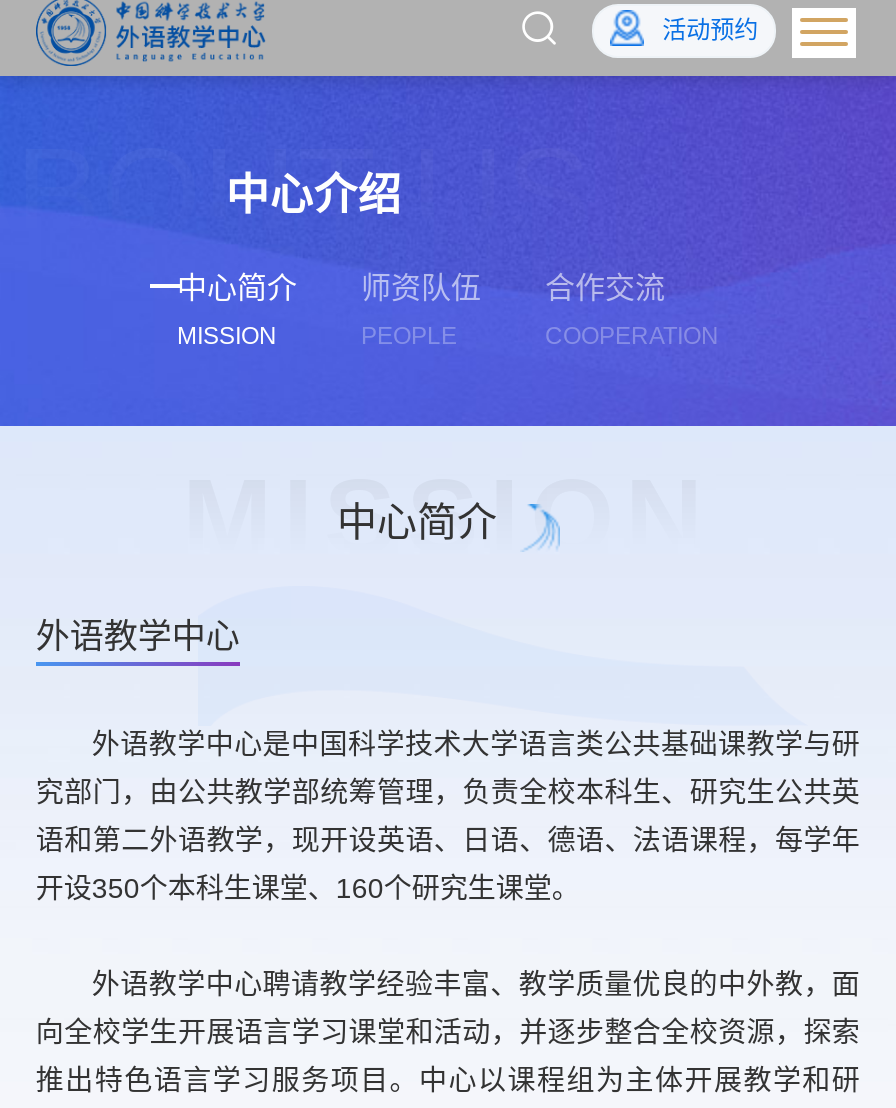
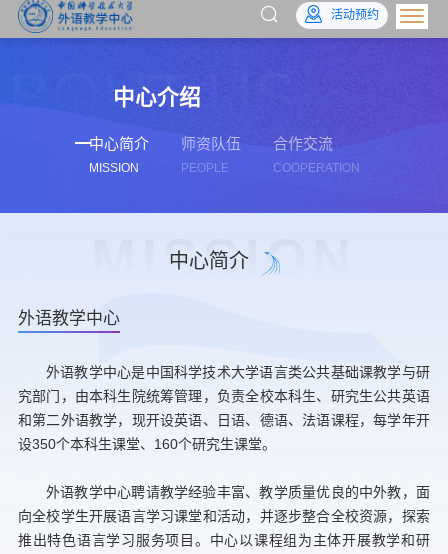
[36,777,860,809] 究部门，由公共教学部统筹管理，负责全校本科生、研究生公共英 -> [18,388,430,404] 究部门，由本科生院统筹管理，负责全校本科生、研究生公共英语
[36,825,860,857] 语和第二外语教学，现开设英语、日语、德语、法语课程，每学年 -> [18,412,430,428] 和第二外语教学，现开设英语、日语、德语、法语课程，每学年开
[36,873,580,905] 开设350个本科生课堂、160个研究生课堂。 -> [18,436,276,452] 设350个本科生课堂、160个研究生课堂。

